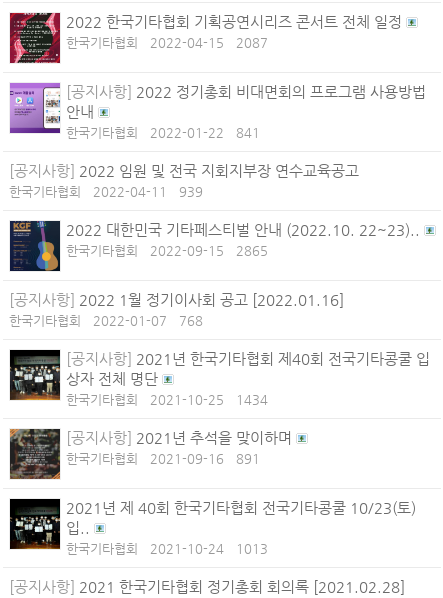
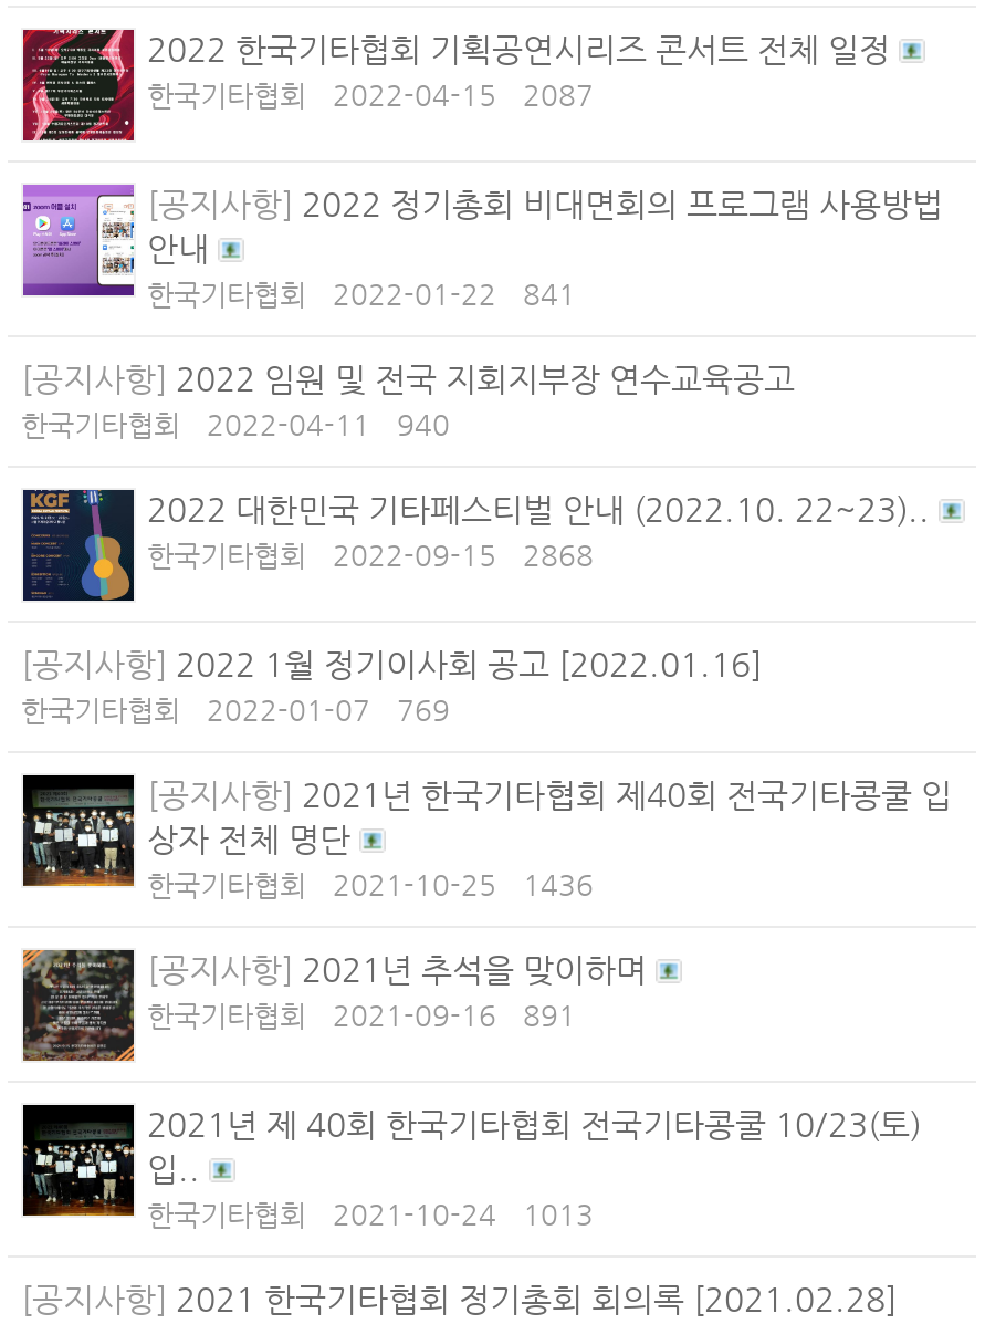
[9,184,203,199] 한국기타협회 2022-04-11 939 -> [21,408,450,441] 한국기타협회 2022-04-11 940
[66,243,268,258] 한국기타협회 2022-09-15 2865 -> [147,539,594,572] 한국기타협회 2022-09-15 2868
[9,313,203,328] 한국기타협회 2022-01-07 768 -> [21,694,450,727] 한국기타협회 2022-01-07 769
[66,392,268,407] 한국기타협회 2021-10-25 1434 -> [147,868,594,901] 한국기타협회 2021-10-25 1436

